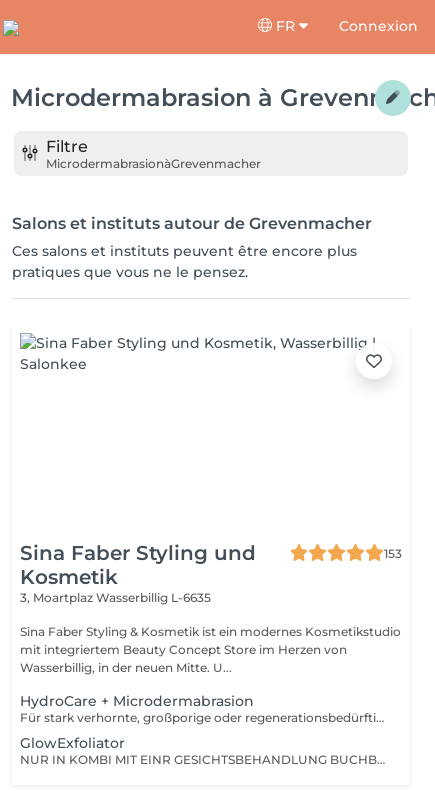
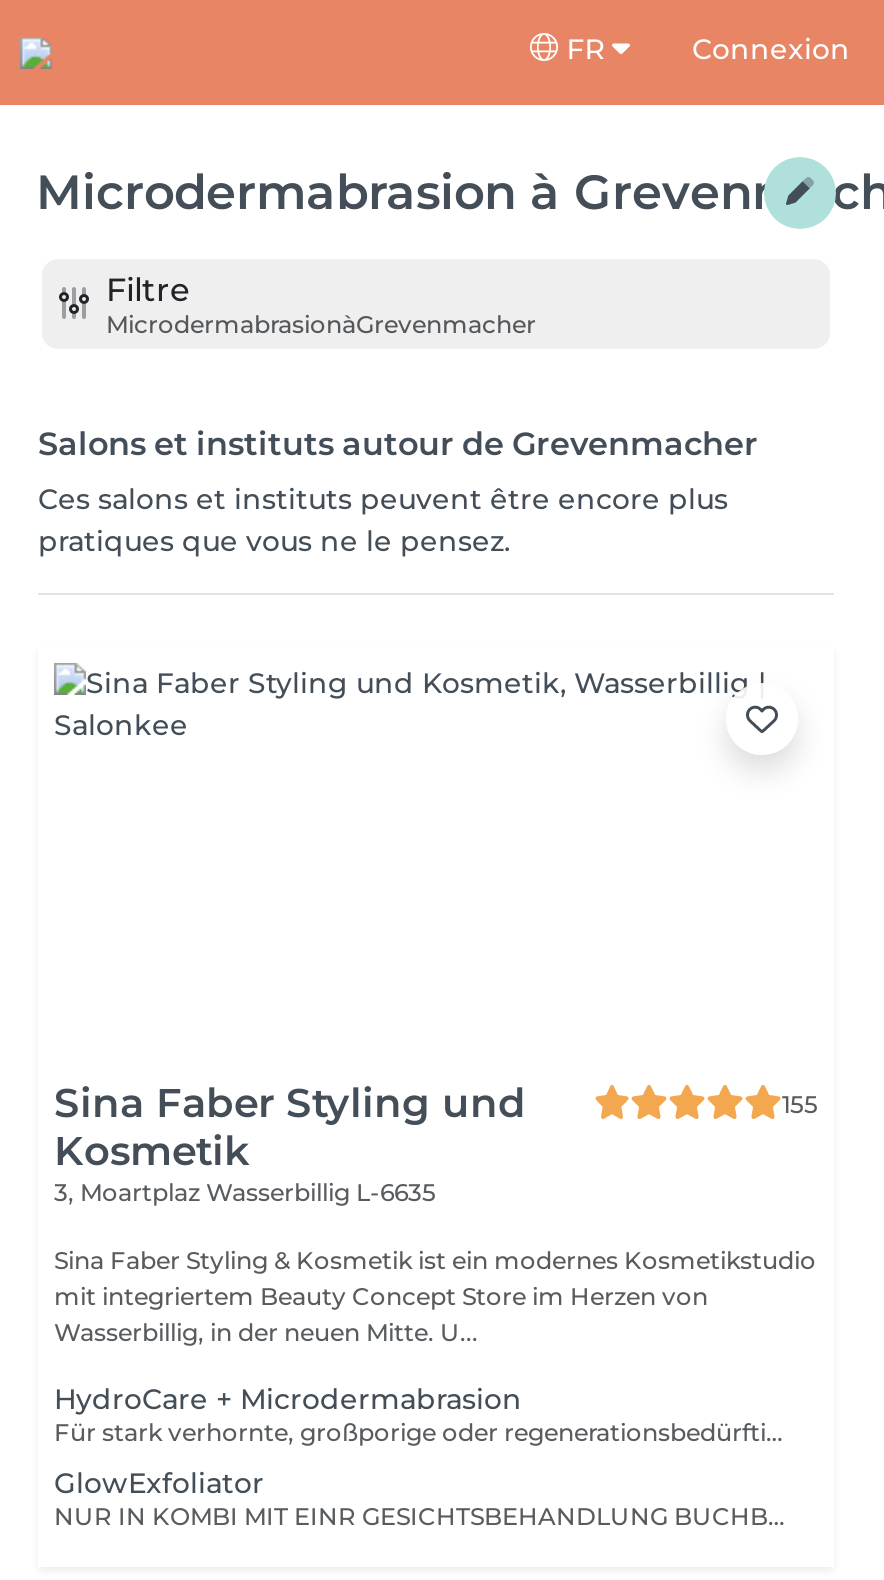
[384,546,402,561] 153 -> [782,1089,818,1119] 155

